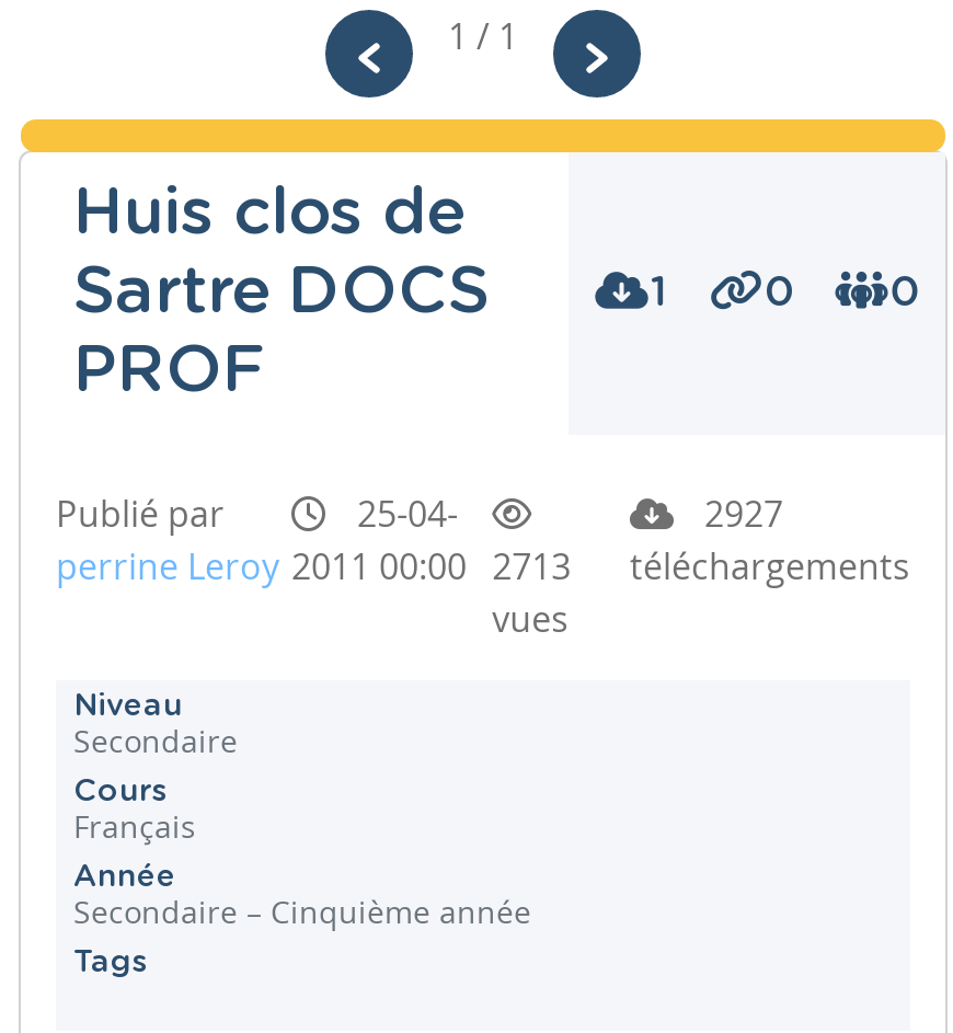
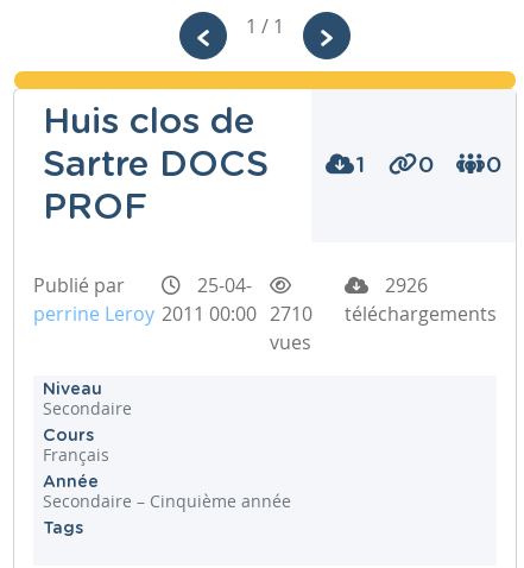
[696,489,783,537] 2927 -> [380,272,428,298] 2926
[56,542,910,590] perrine Leroy 2011 00:00 2713 téléchargements -> [33,300,497,327] perrine Leroy 2011 00:00 2710 téléchargements

